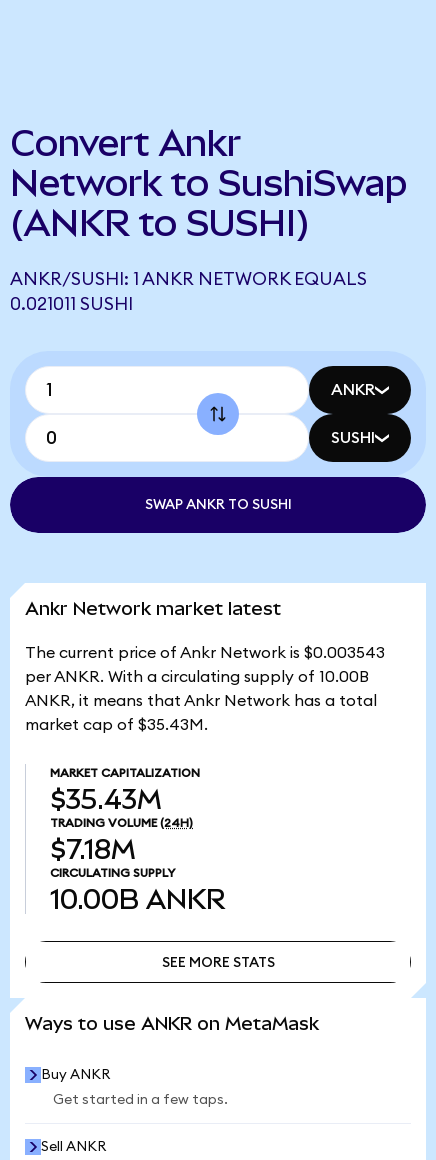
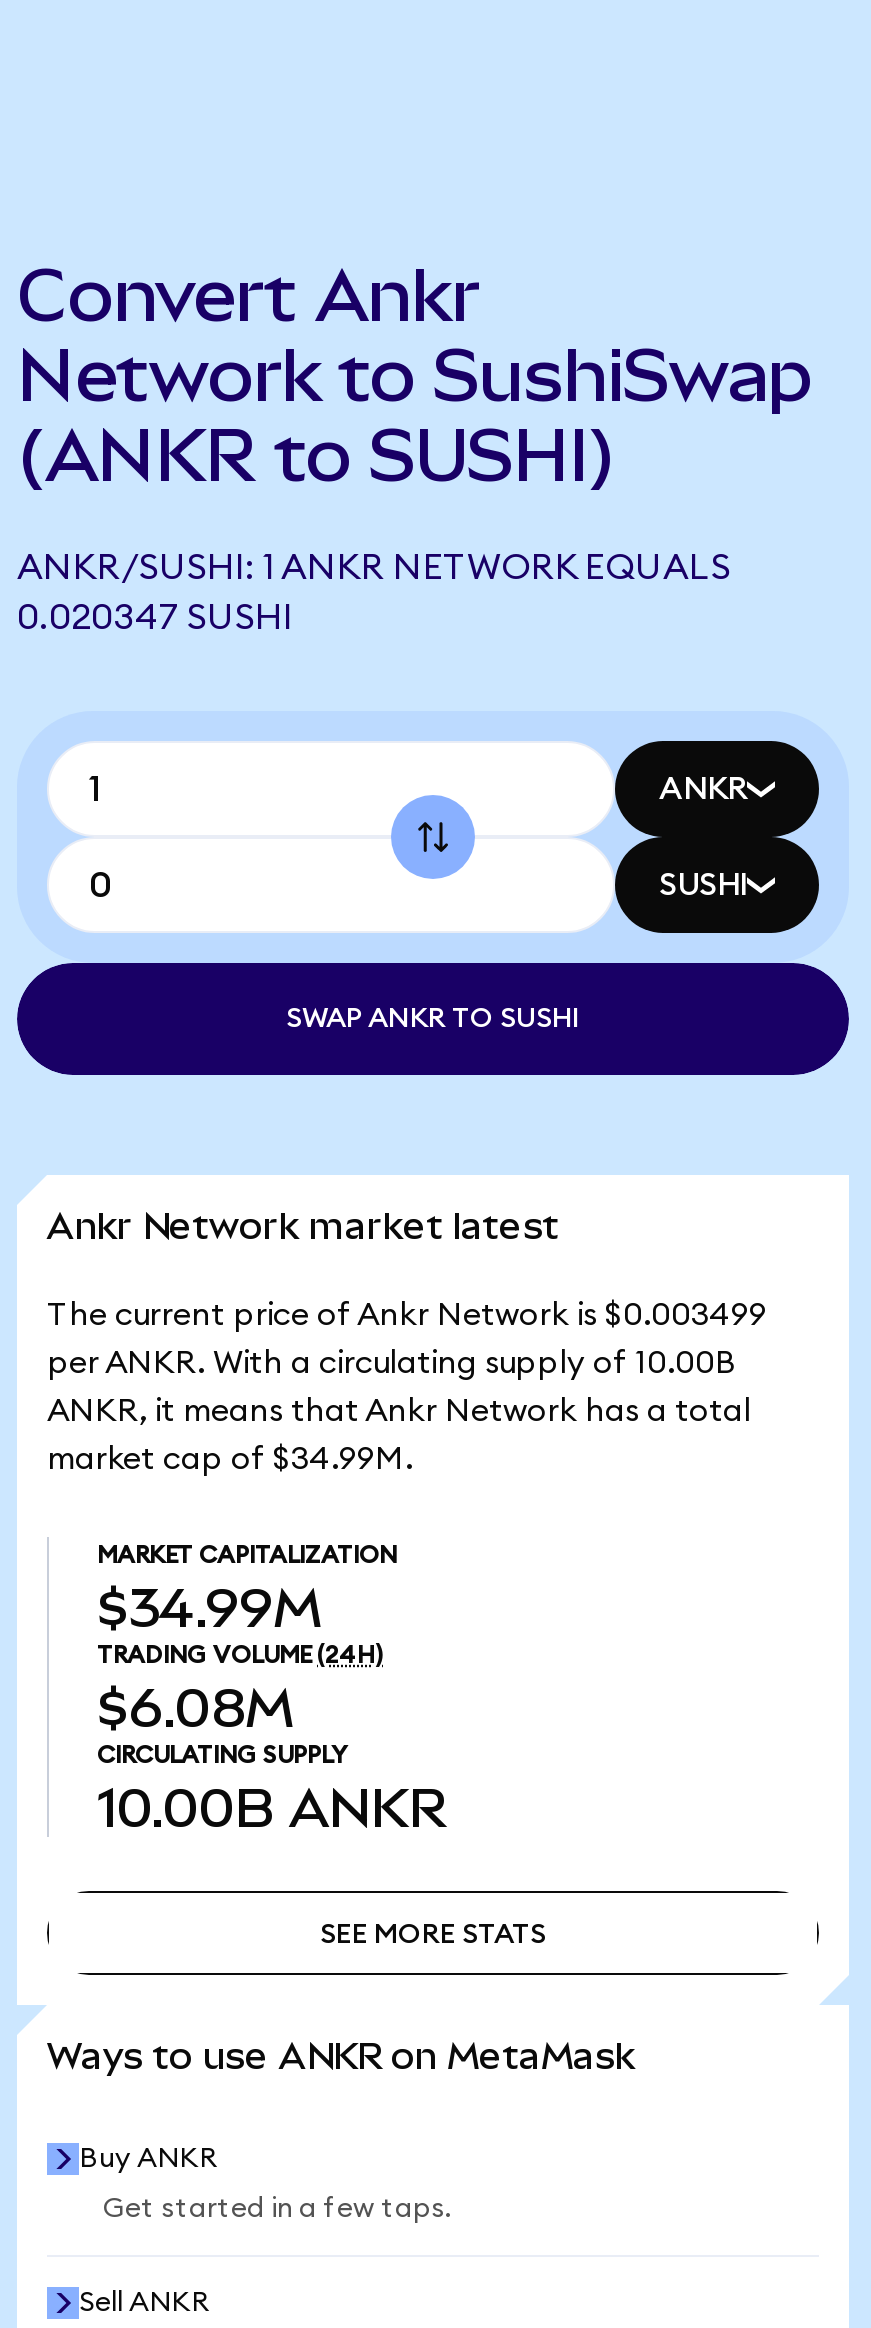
[10,295,133,313] 0.021011 SUSHI -> [17,599,293,635] 0.020347 SUSHI
[25,645,385,661] The current price of Ankr Network is $0.003543 -> [47,1299,767,1331] The current price of Ankr Network is $0.003499
[25,717,208,733] market cap of $35.43M. -> [47,1443,413,1475] market cap of $34.99M.
[50,784,162,815] $35.43M -> [97,1577,323,1639] $34.99M
[50,834,136,865] $7.18M -> [97,1677,295,1739] $6.08M

